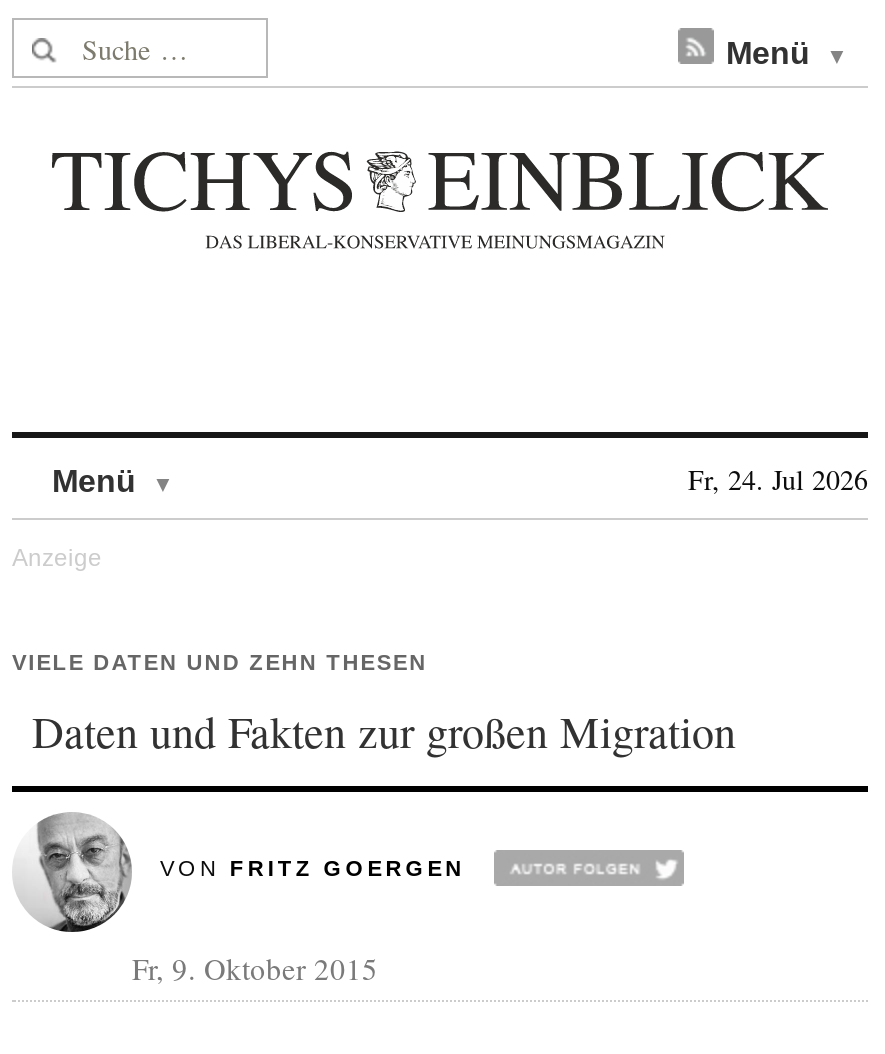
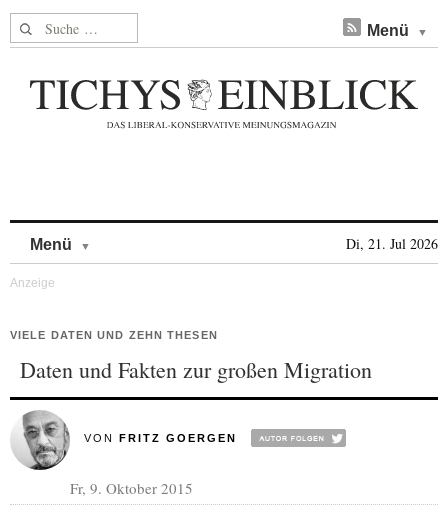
[688,460,868,498] Fr, 24. Jul 2026 -> [346,234,438,253] Di, 21. Jul 2026

